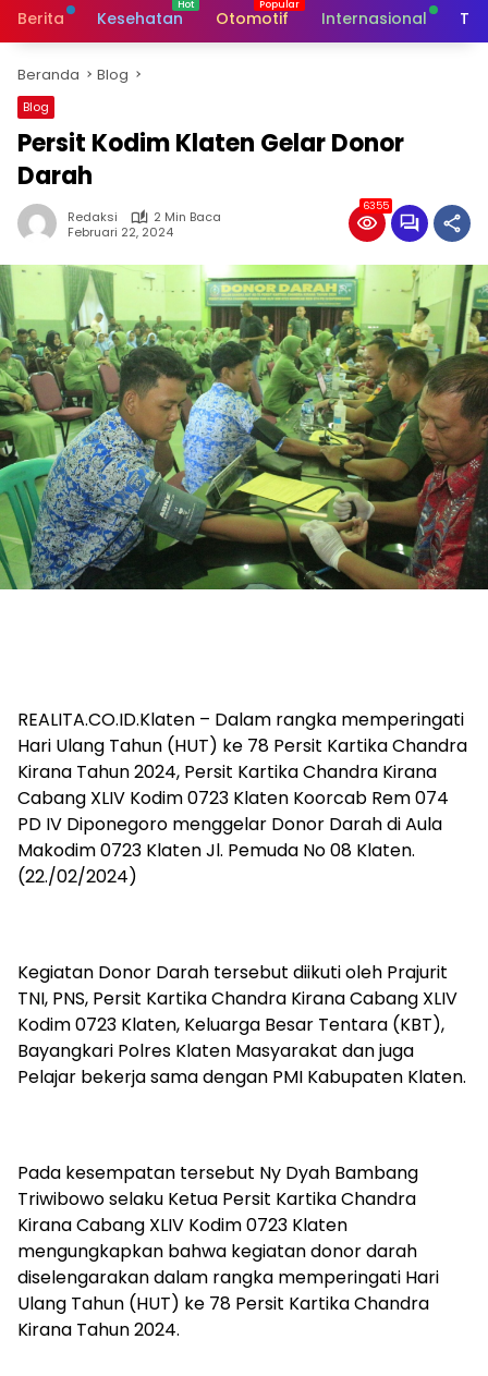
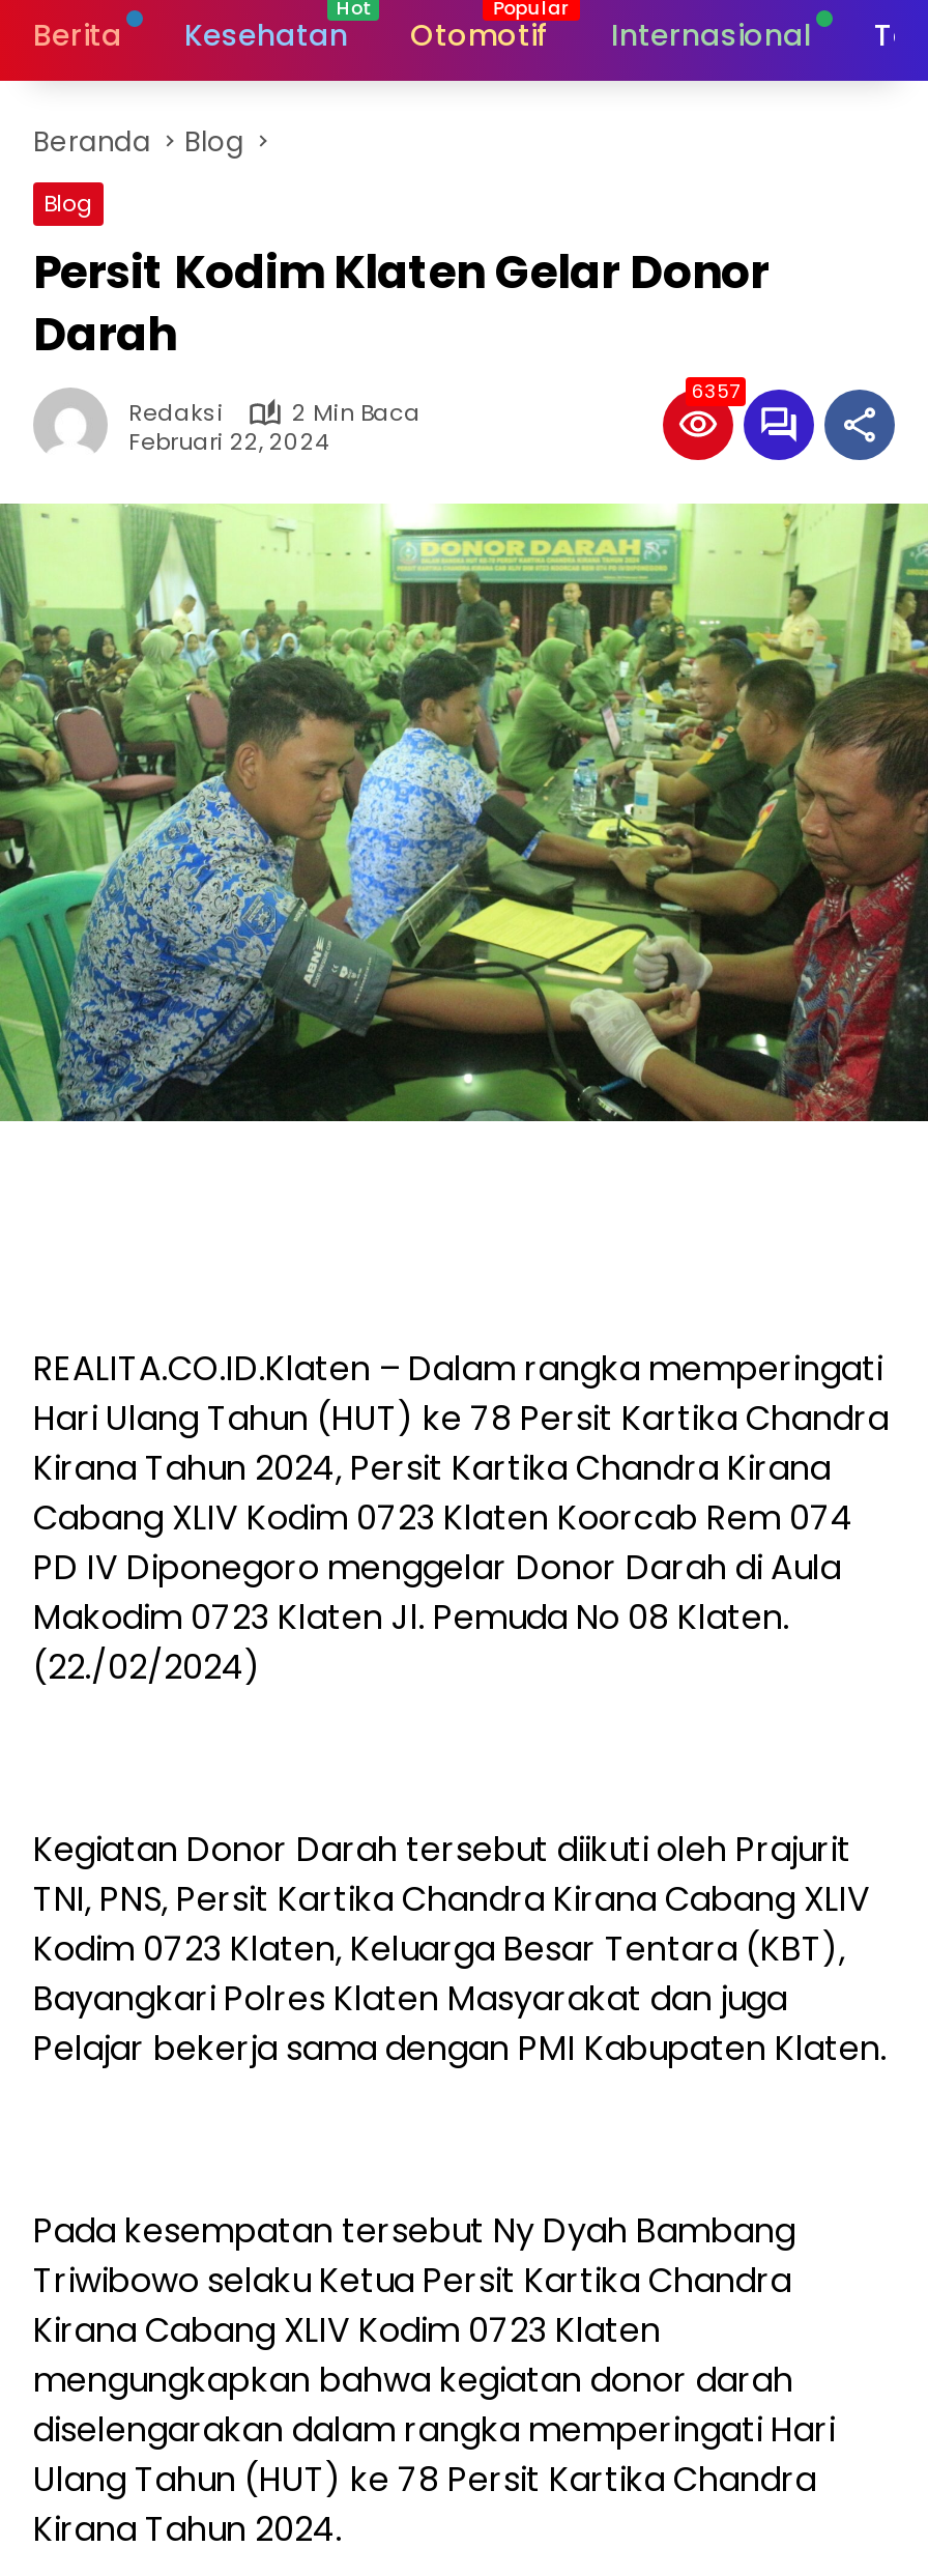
[363,199,389,212] 6355 -> [692,379,740,404] 6357

